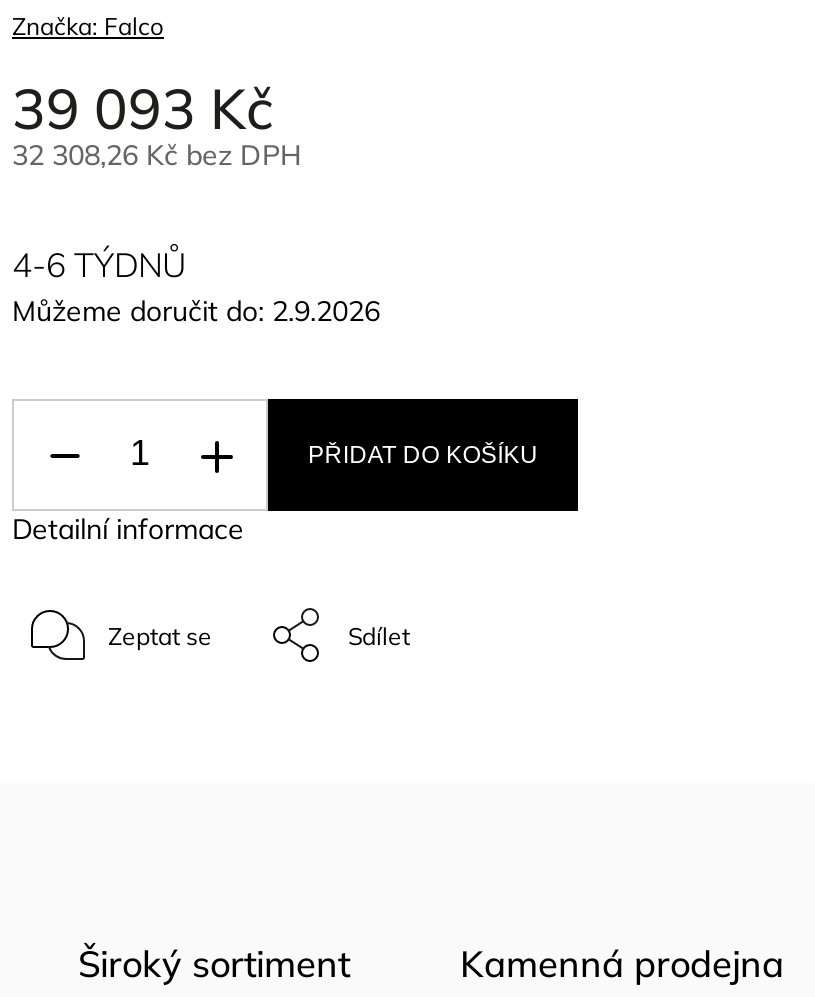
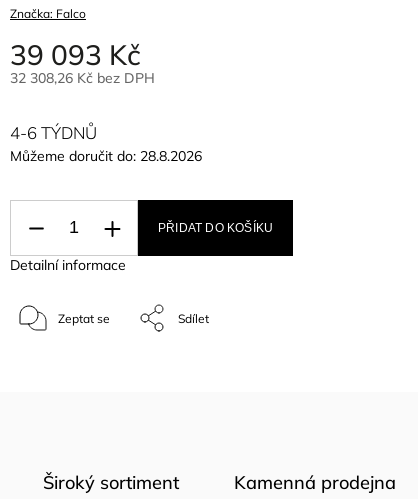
[12,292,380,328] Můžeme doručit do: 2.9.2026 -> [10,146,202,164] Můžeme doručit do: 28.8.2026

